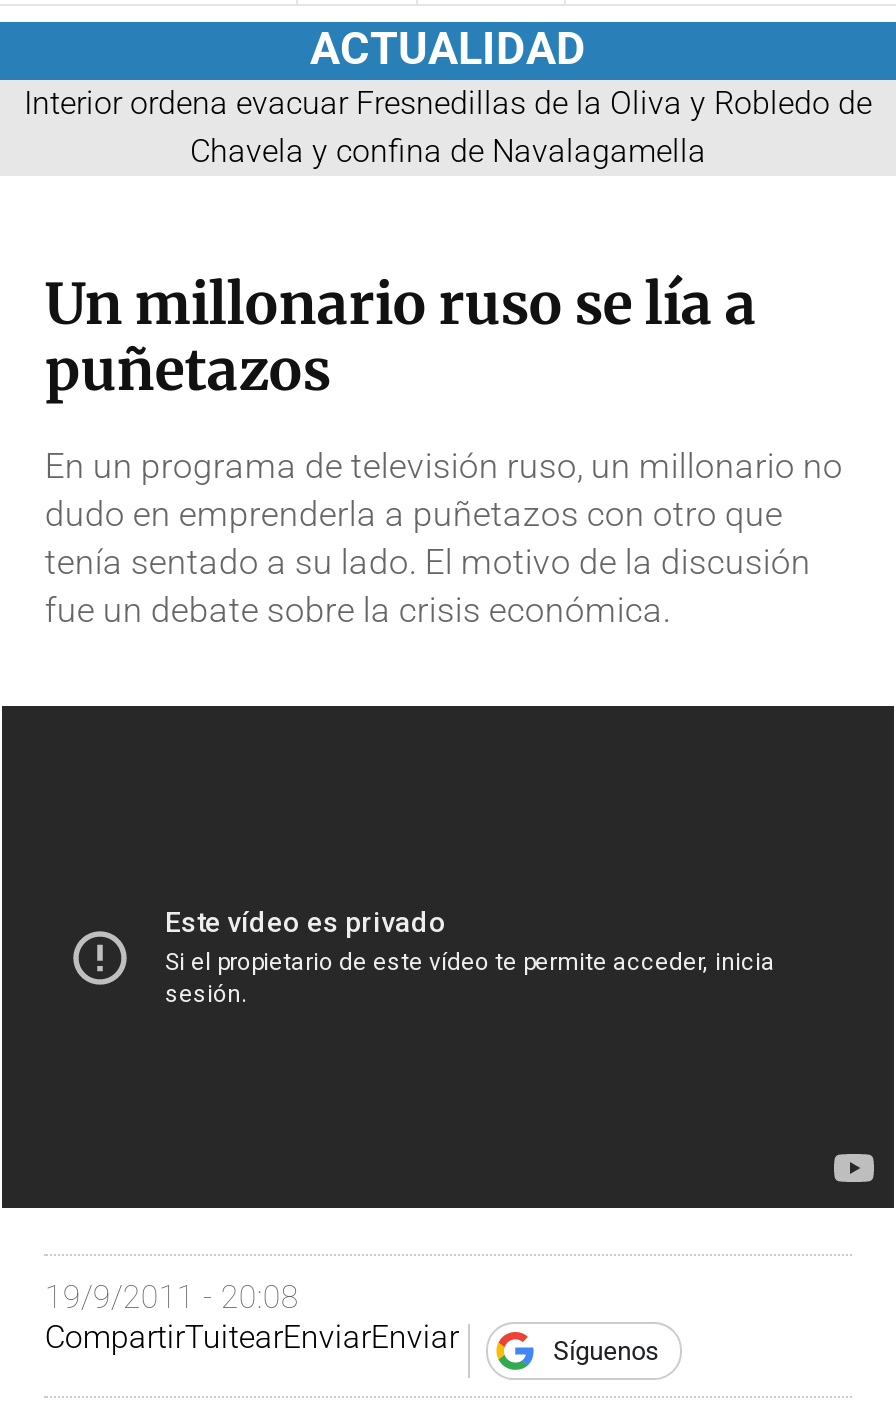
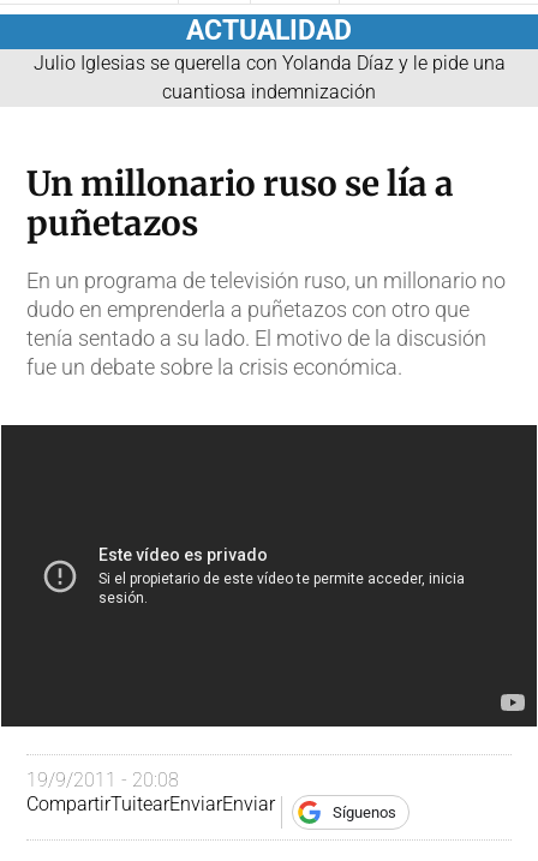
[24,83,872,169] Interior ordena evacuar Fresnedillas de la Oliva y Robledo de | Chavela y confina de Navalagamella -> [33,51,505,103] Julio Iglesias se querella con Yolanda Díaz y le pide una | cuantiosa indemnización

